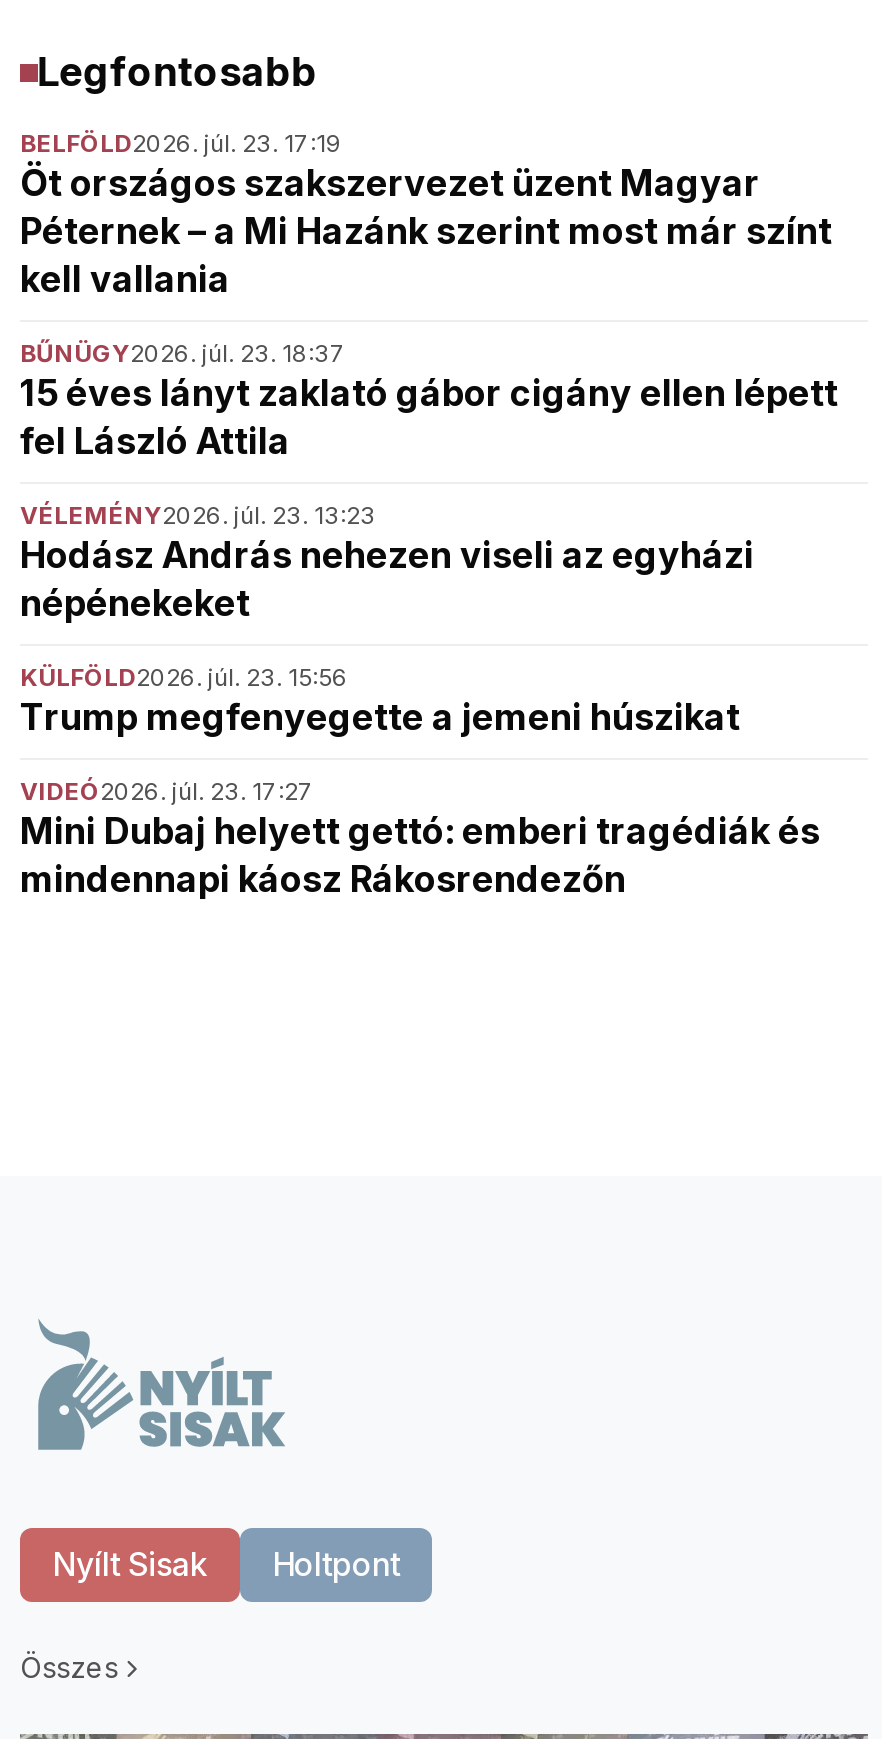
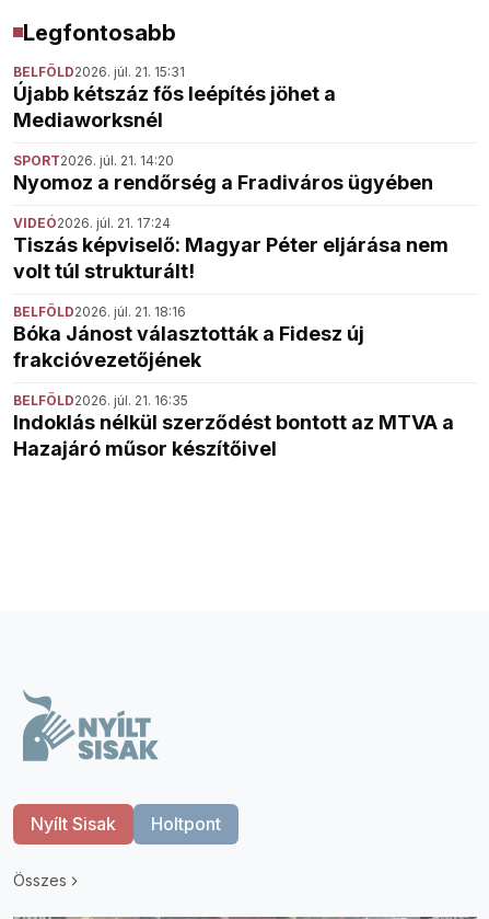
[20,128,832,300] BELFÖLD2026. júl. 23. 17:19 | Öt országos szakszervezet üzent Magyar | Péternek – a Mi Hazánk szerint most már színt | kell vallania -> [13,63,336,131] BELFÖLD2026. júl. 21. 15:31 | Újabb kétszáz fős leépítés jöhet a | Mediaworksnél
[20,338,838,462] BŰNÜGY2026. júl. 23. 18:37 | 15 éves lányt zaklató gábor cigány ellen lépett | fel László Attila -> [13,152,433,193] SPORT2026. júl. 21. 14:20 | Nyomoz a rendőrség a Fradiváros ügyében
[20,500,754,624] VÉLEMÉNY2026. júl. 23. 13:23 | Hodász András nehezen viseli az egyházi | népénekeket -> [13,214,449,282] VIDEÓ2026. júl. 21. 17:24 | Tiszás képviselő: Magyar Péter eljárása nem | volt túl strukturált!
[20,662,740,738] KÜLFÖLD2026. júl. 23. 15:56 | Trump megfenyegette a jemeni húszikat -> [13,303,364,371] BELFÖLD2026. júl. 21. 18:16 | Bóka Jánost választották a Fidesz új | frakcióvezetőjének
[20,776,820,900] VIDEÓ2026. júl. 23. 17:27 | Mini Dubaj helyett gettó: emberi tragédiák és | mindennapi káosz Rákosrendezőn -> [13,392,454,460] BELFÖLD2026. júl. 21. 16:35 | Indoklás nélkül szerződést bontott az MTVA a | Hazajáró műsor készítőivel

